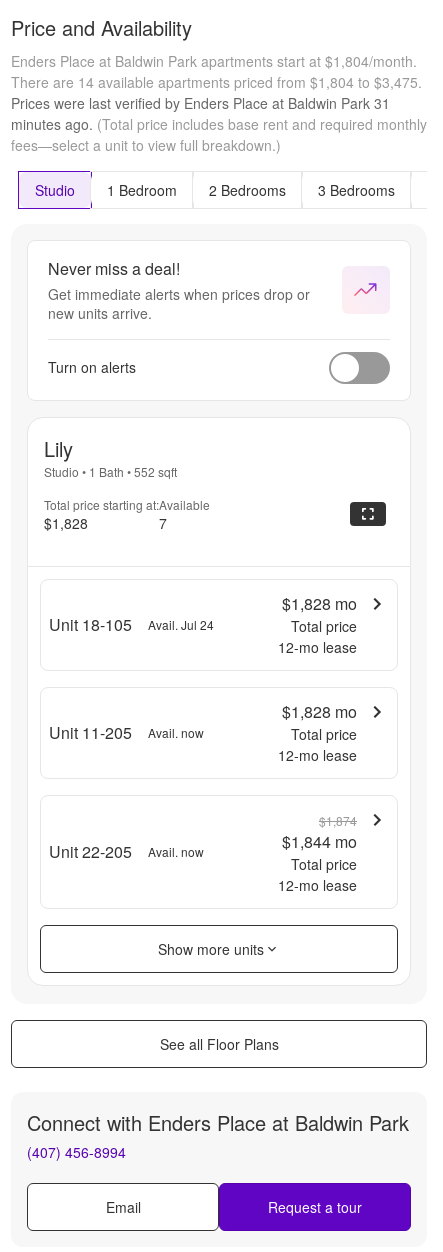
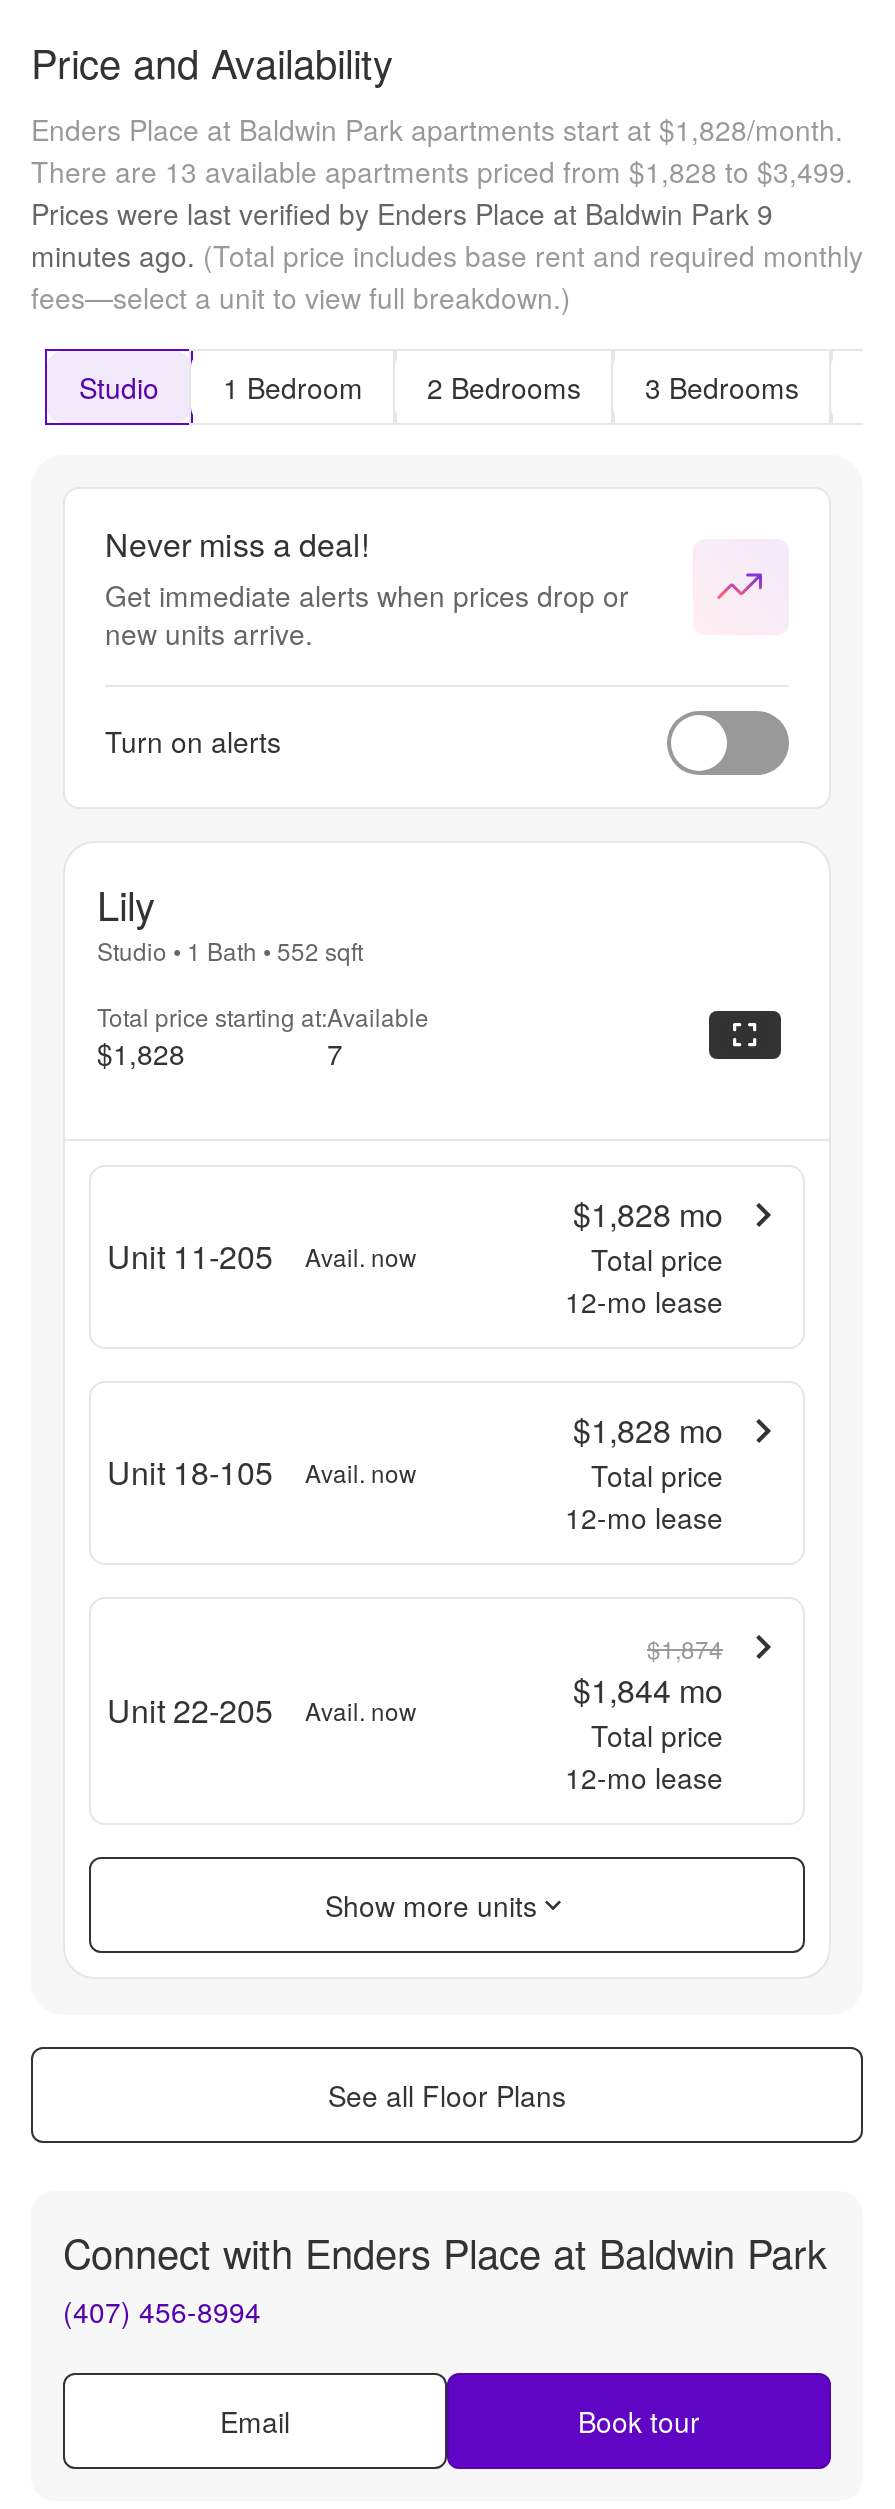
[11,51,417,71] Enders Place at Baldwin Park apartments start at $1,804/month. -> [31,108,843,148] Enders Place at Baldwin Park apartments start at $1,828/month.
[11,72,422,92] There are 14 available apartments priced from $1,804 to $3,475. -> [31,150,853,190] There are 13 available apartments priced from $1,828 to $3,499.
[11,93,390,113] Prices were last verified by Enders Place at Baldwin Park 31 -> [31,192,773,232] Prices were last verified by Enders Place at Baldwin Park 9
[49,613,214,636] Unit 18-105 | Avail. Jul 24 -> [107,1232,417,1278] Unit 11-205 | Avail. now
[49,721,204,744] Unit 11-205 Avail. now -> [107,1448,417,1494] Unit 18-105 Avail. now
[268,1197,362,1217] Request a tour -> [578,2400,700,2440] Book tour

